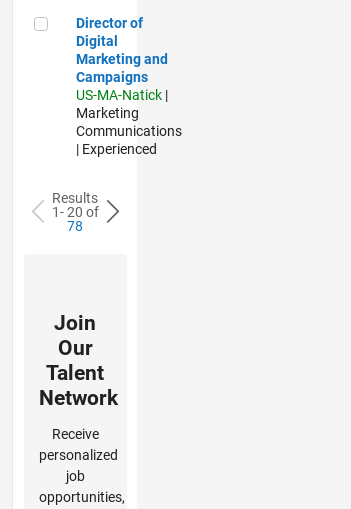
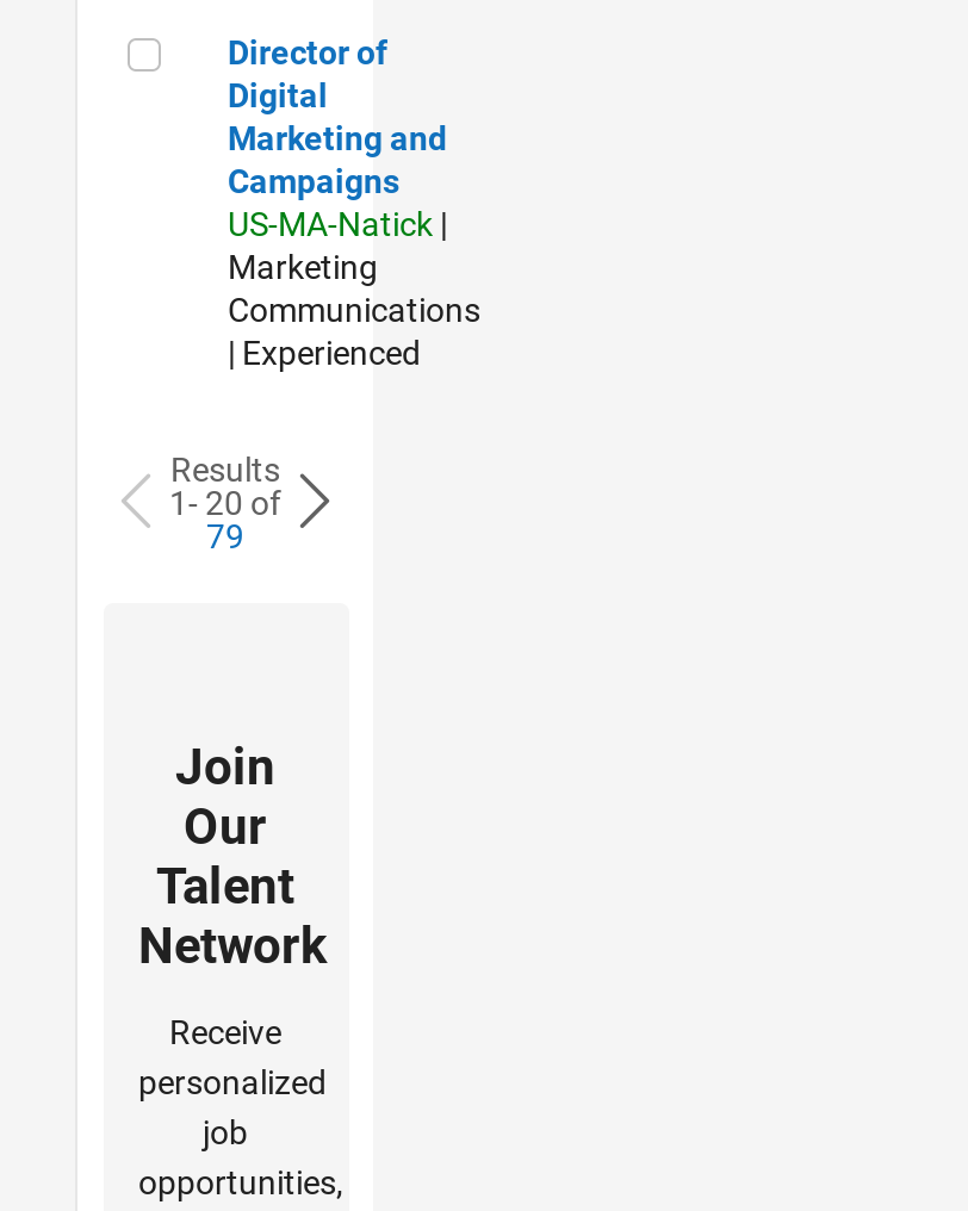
[67,218,83,234] 78 -> [206,517,244,555] 79

